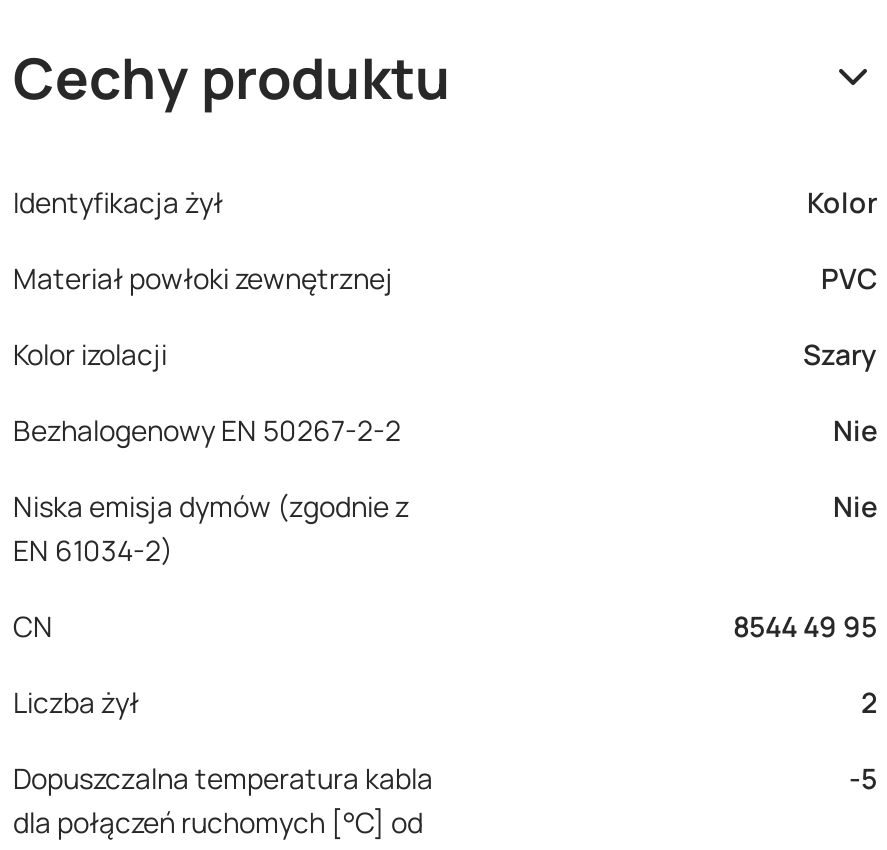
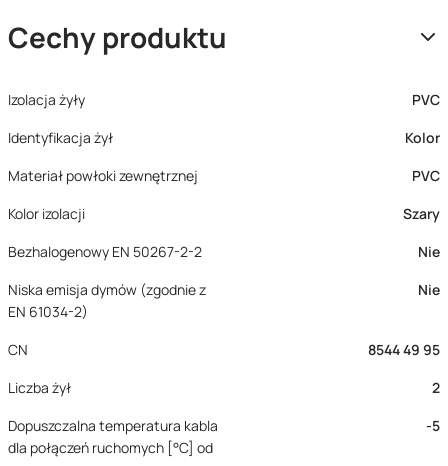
none -> [8,90,440,109] Izolacja żyły | PVC

